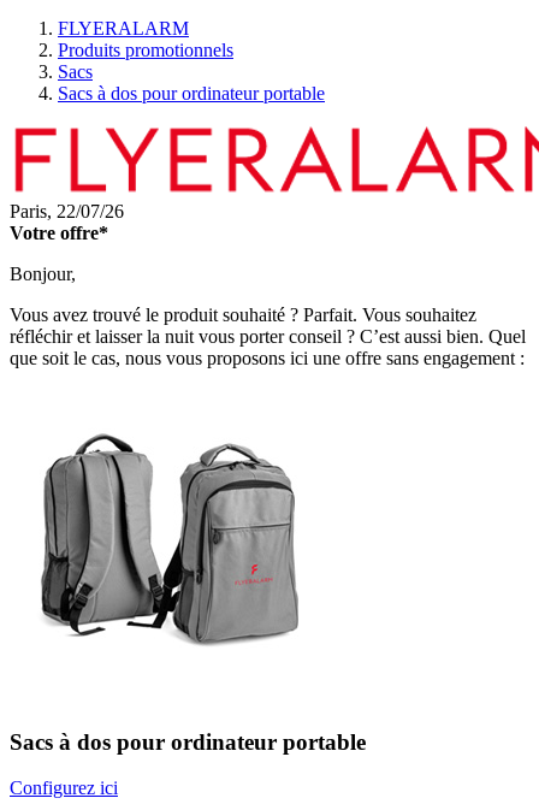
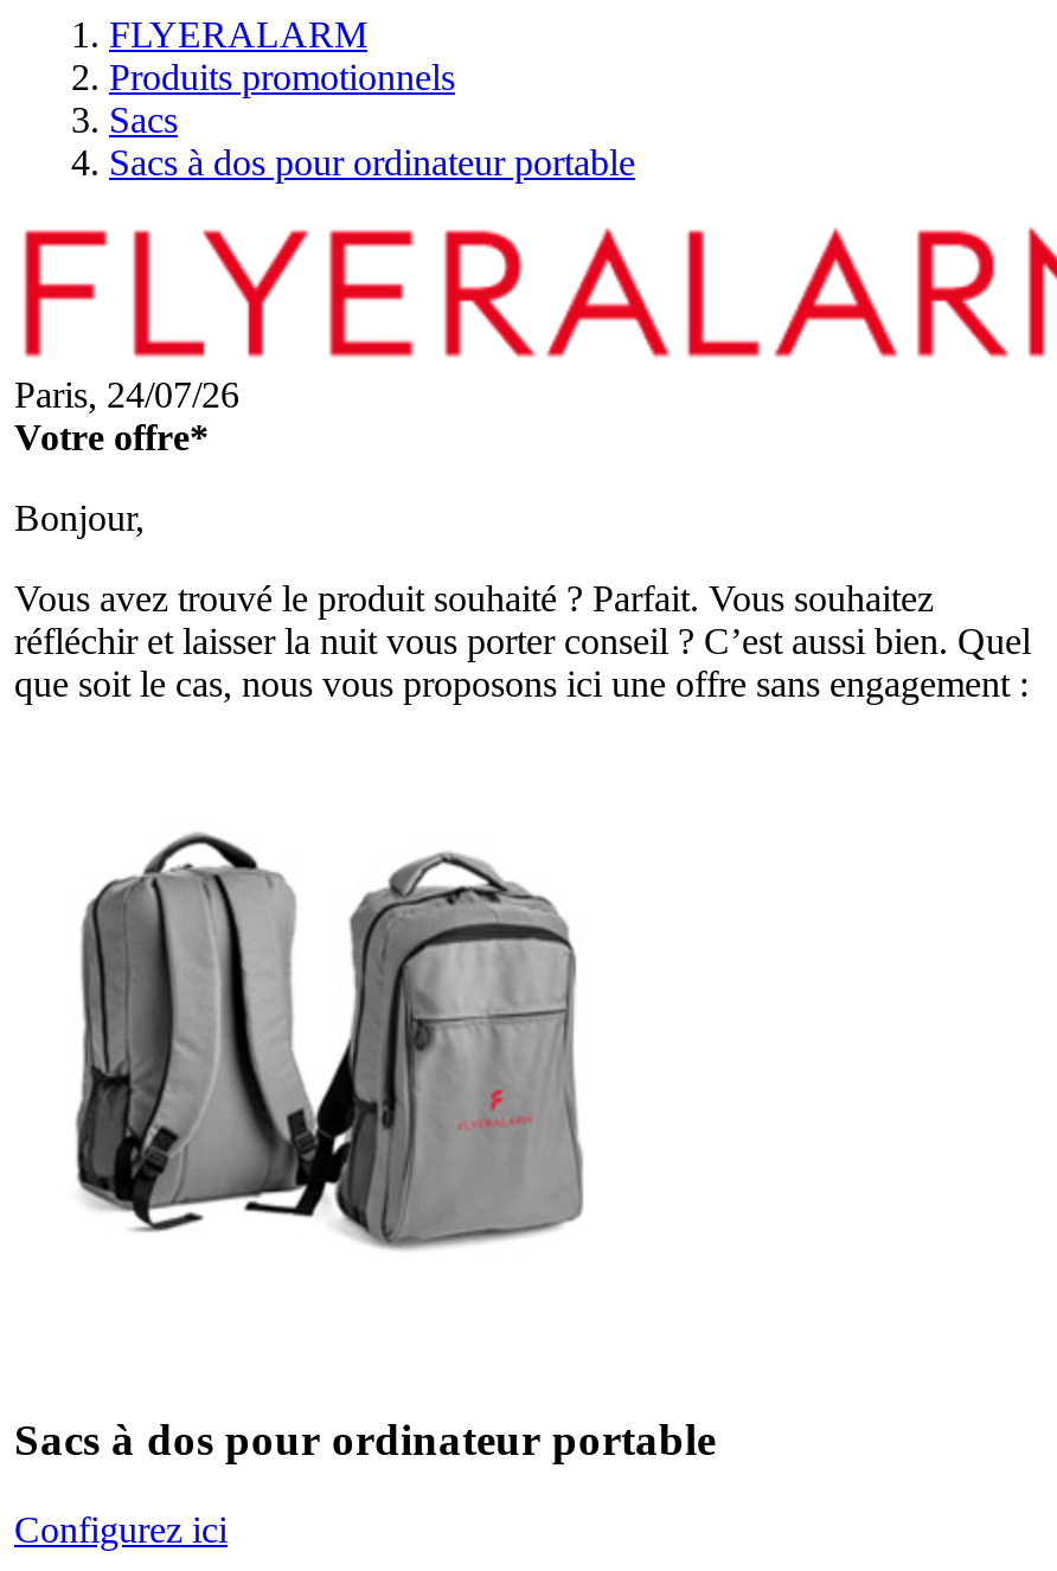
[10,201,124,221] Paris, 22/07/26 -> [14,374,239,415] Paris, 24/07/26

